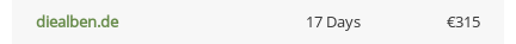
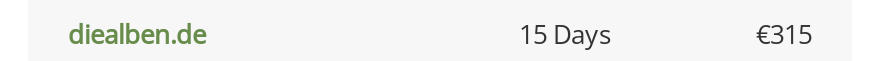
[305,11,360,32] 17 Days -> [519,16,611,52] 15 Days

